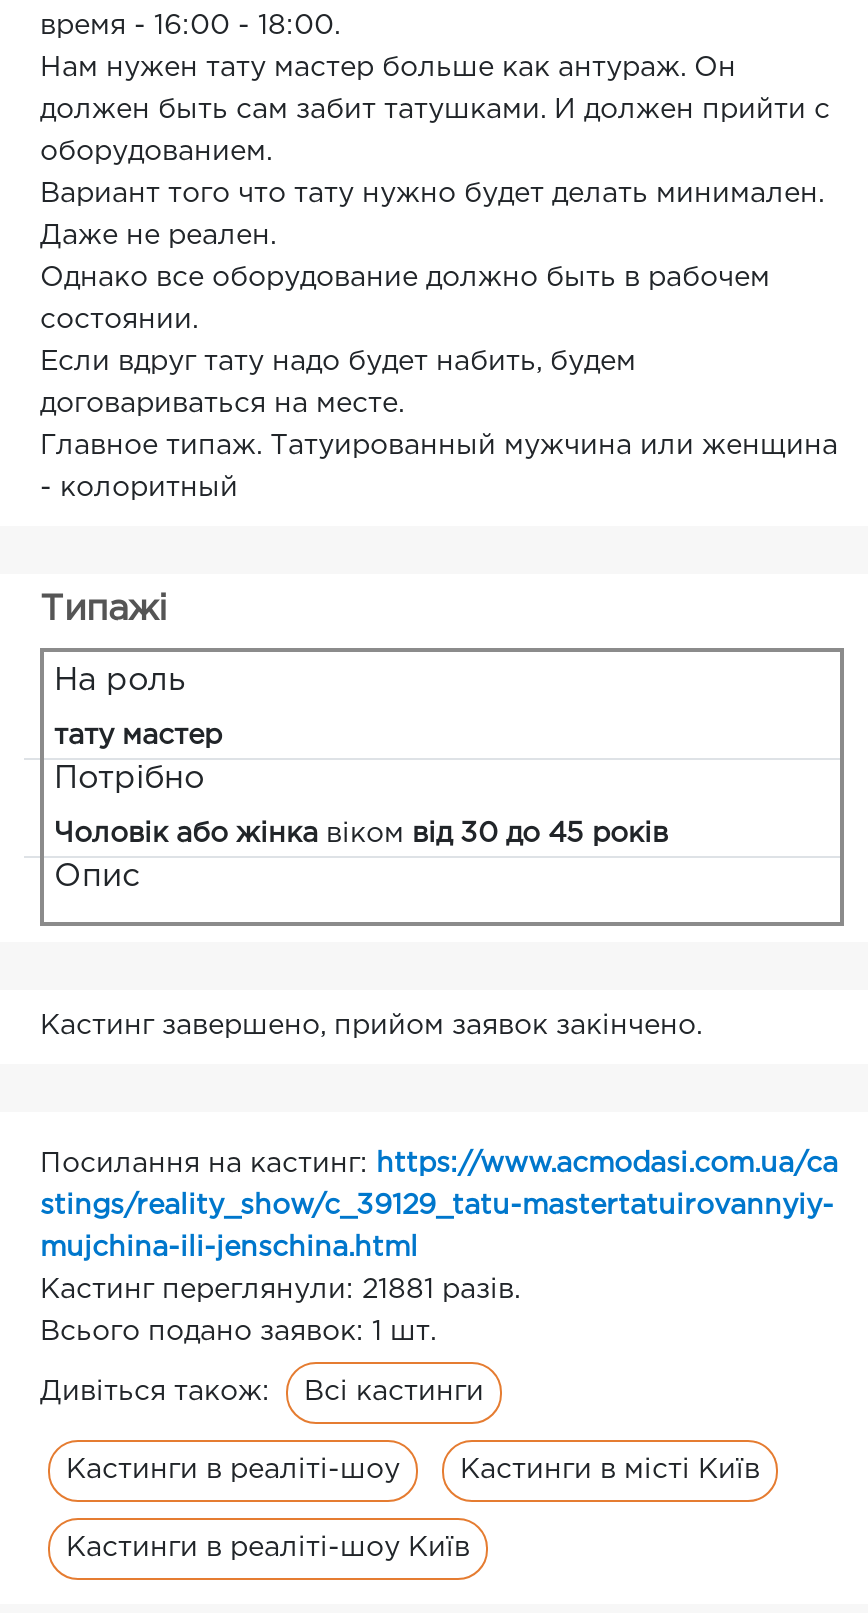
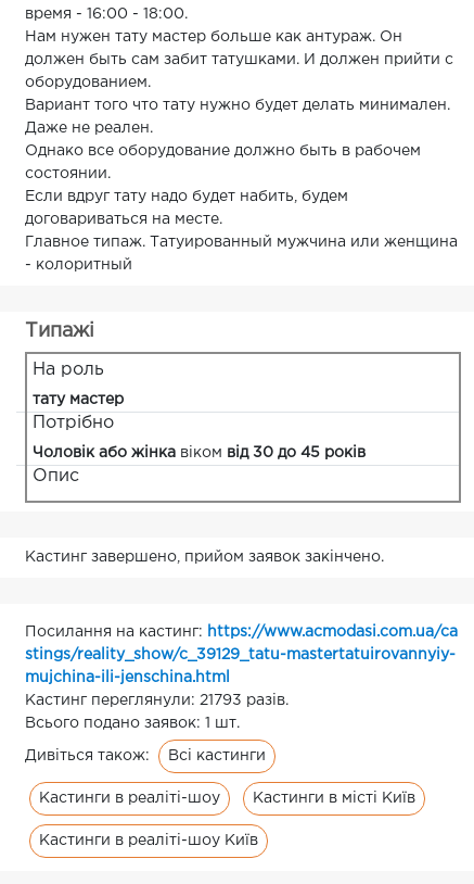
[40,1278,520,1302] Кастинг переглянули: 21881 разів. -> [25,694,289,707] Кастинг переглянули: 21793 разів.

